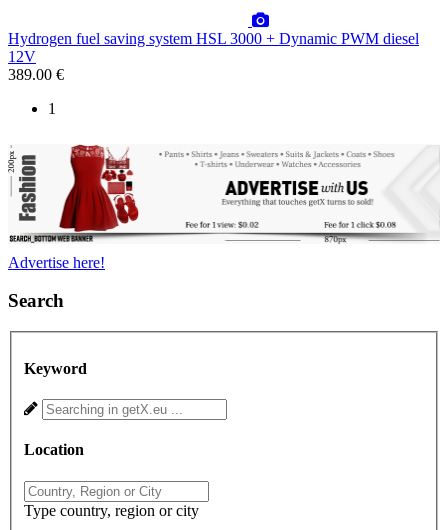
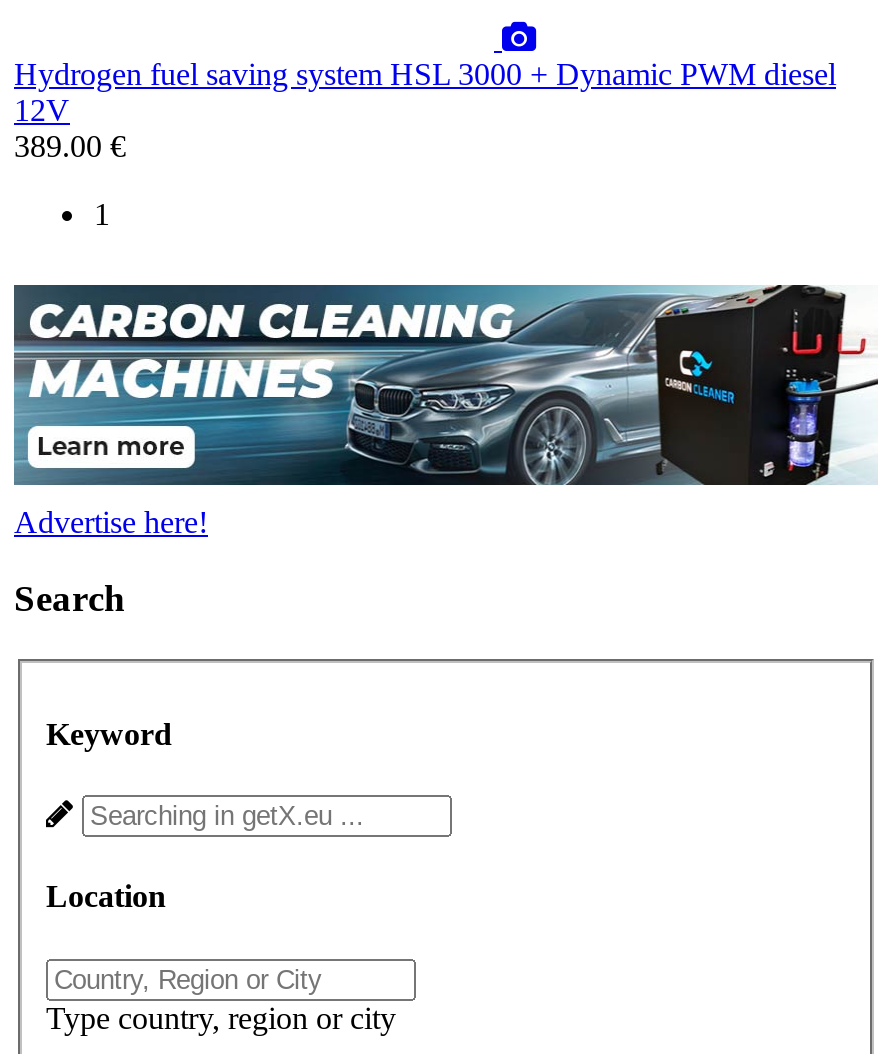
[8,144,439,244] [image] -> [12,283,880,487] [image]

